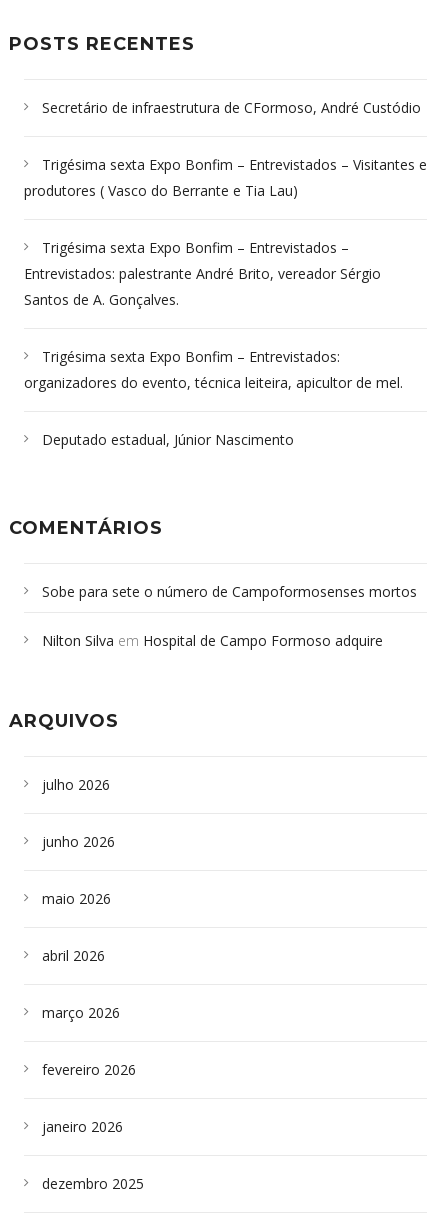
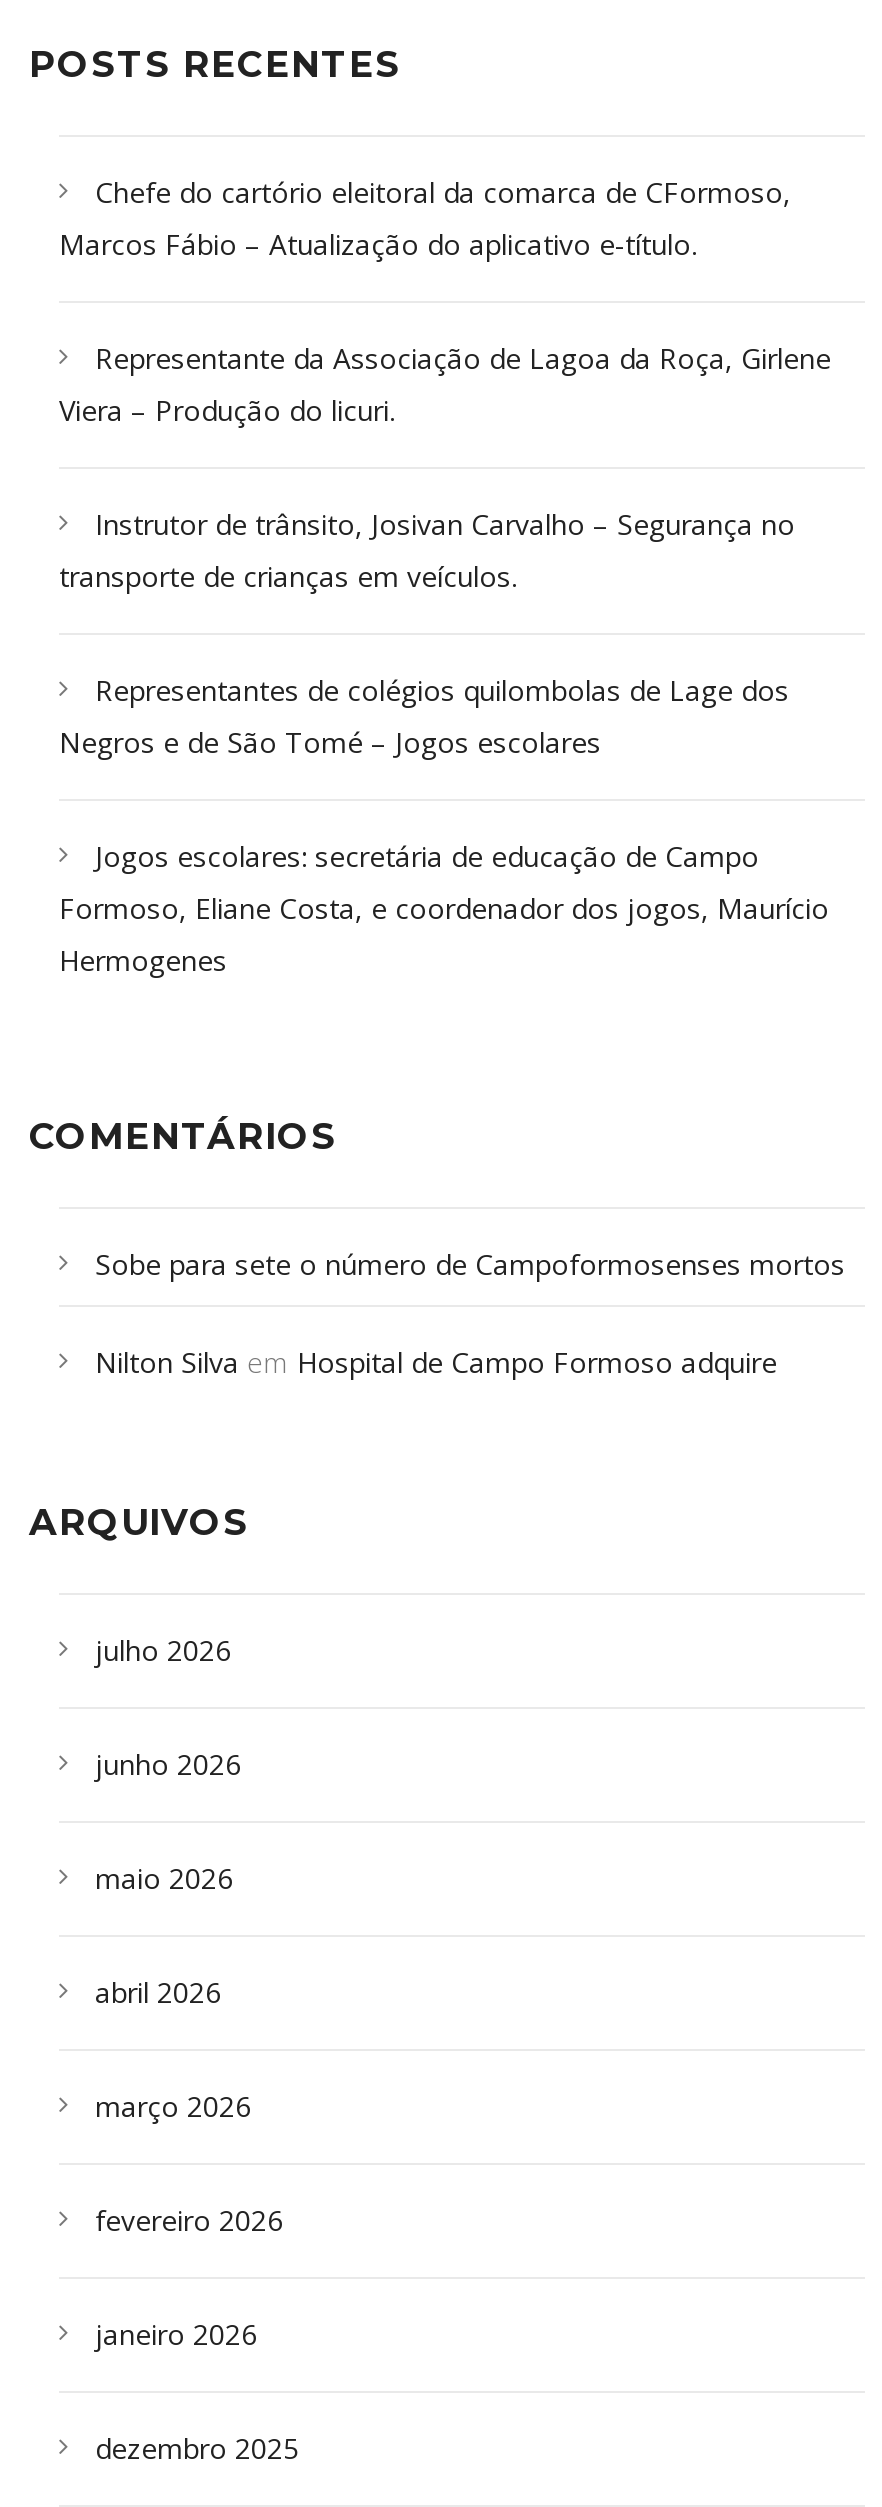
[42,98,421,117] Secretário de infraestrutura de CFormoso, André Custódio -> [59,172,791,262] Chefe do cartório eleitoral da comarca de CFormoso, | Marcos Fábio – Atualização do aplicativo e-título.
[24,155,427,200] Trigésima sexta Expo Bonfim – Entrevistados – Visitantes e | produtores ( Vasco do Berrante e Tia Lau) -> [59,338,831,428] Representante da Associação de Lagoa da Roça, Girlene | Viera – Produção do licuri.
[24,238,381,309] Trigésima sexta Expo Bonfim – Entrevistados – | Entrevistados: palestrante André Brito, vereador Sérgio | Santos de A. Gonçalves. -> [59,504,795,594] Instrutor de trânsito, Josivan Carvalho – Segurança no | transporte de crianças em veículos.
[24,347,403,392] Trigésima sexta Expo Bonfim – Entrevistados: | organizadores do evento, técnica leiteira, apicultor de mel. -> [59,670,789,760] Representantes de colégios quilombolas de Lage dos | Negros e de São Tomé – Jogos escolares
[42,430,294,449] Deputado estadual, Júnior Nascimento -> [59,836,829,978] Jogos escolares: secretária de educação de Campo | Formoso, Eliane Costa, e coordenador dos jogos, Maurício | Hermogenes

